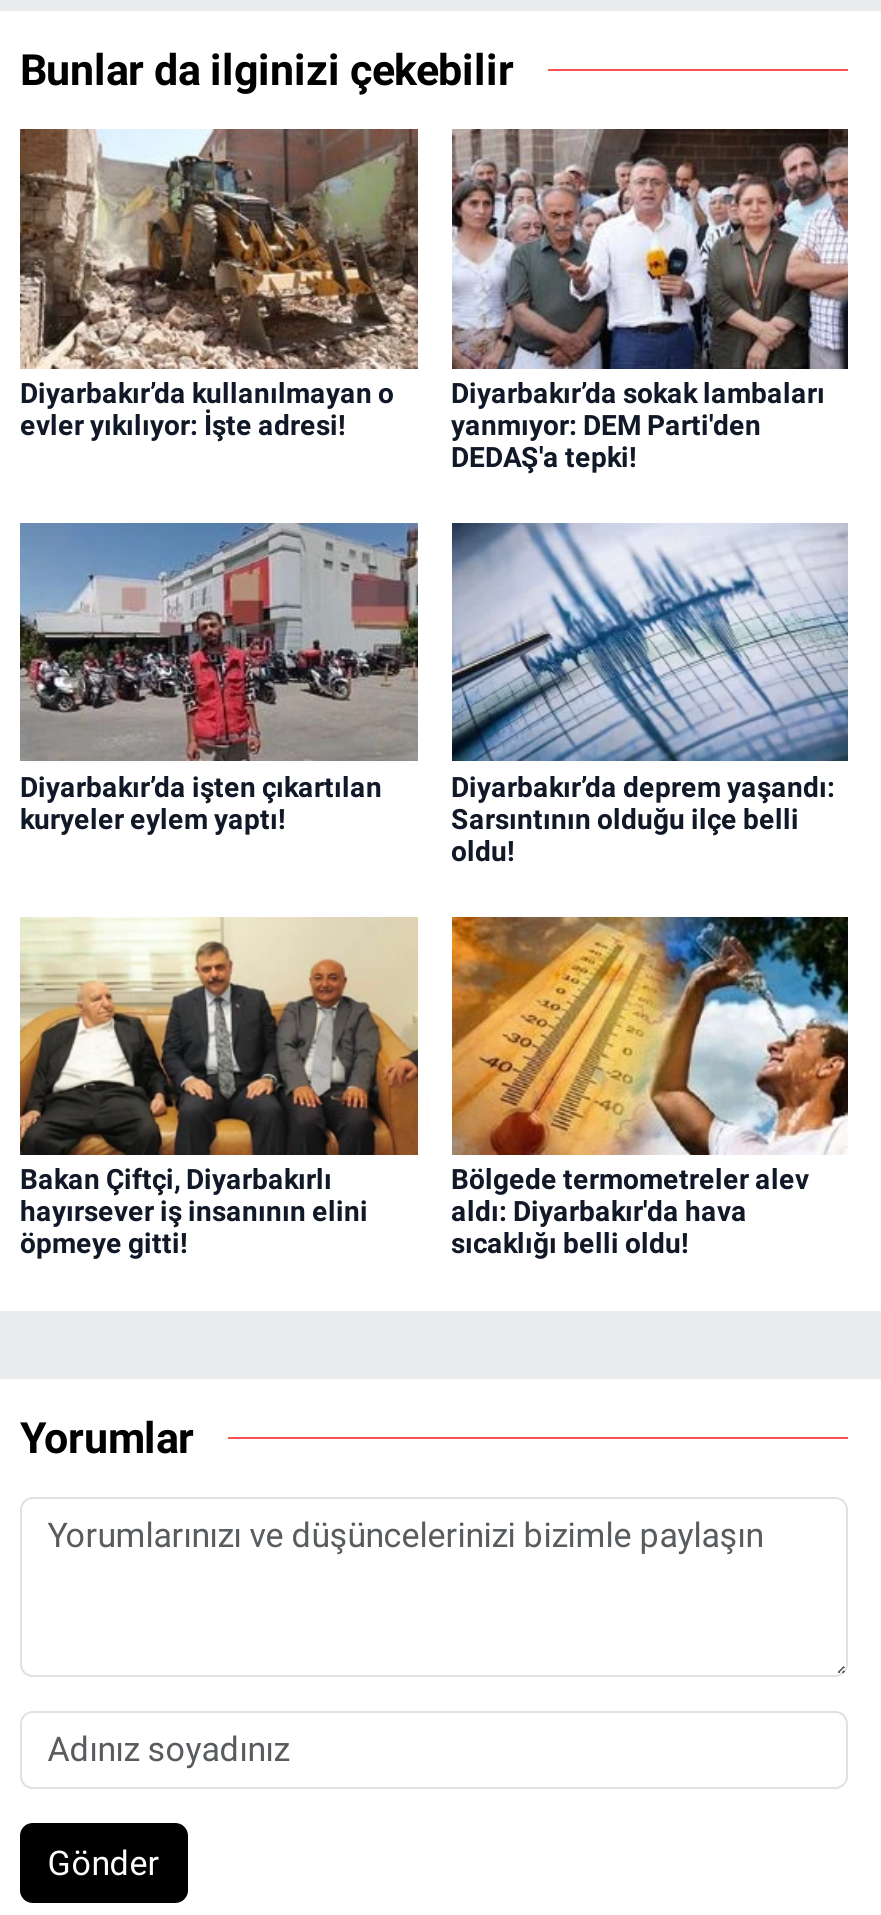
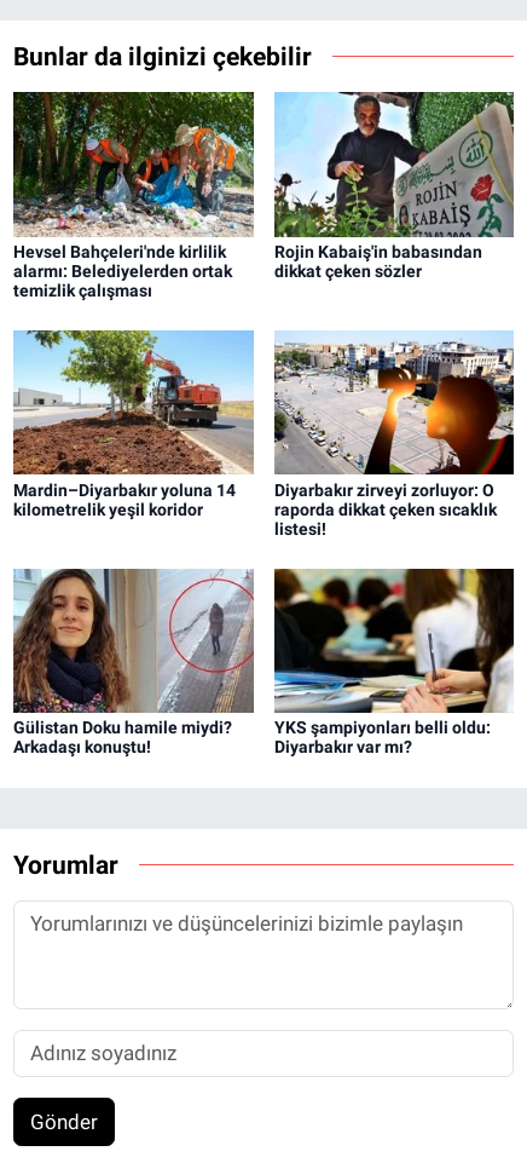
[20,129,418,441] [image] | Diyarbakır’da kullanılmayan o | evler yıkılıyor: İşte adresi! -> [12,91,254,300] [image] | Hevsel Bahçeleri'nde kirlilik | alarmı: Belediyelerden ortak | temizlik çalışması
[450,127,848,473] [image] | Diyarbakır’da sokak lambaları | yanmıyor: DEM Parti'den | DEDAŞ'a tepki! -> [274,91,515,281] [image] | Rojin Kabaiş'in babasından | dikkat çeken sözler
[18,521,420,834] [image] | Diyarbakır’da işten çıkartılan | kuryeler eylem yaptı! -> [13,329,254,519] [image] | Mardin–Diyarbakır yoluna 14 | kilometrelik yeşil koridor
[450,521,850,866] [image] | Diyarbakır’da deprem yaşandı: | Sarsıntının olduğu ilçe belli | oldu! -> [274,330,515,538] [image] | Diyarbakır zirveyi zorluyor: O | raporda dikkat çeken sıcaklık | listesi!
[18,917,418,1260] [image] | Bakan Çiftçi, Diyarbakırlı | hayırsever iş insanının elini | öpmeye gitti! -> [13,568,254,757] [image] | Gülistan Doku hamile miydi? | Arkadaşı konuştu!
[450,915,850,1260] [image] | Bölgede termometreler alev | aldı: Diyarbakır'da hava | sıcaklığı belli oldu! -> [273,568,514,757] [image] | YKS şampiyonları belli oldu: | Diyarbakır var mı?

